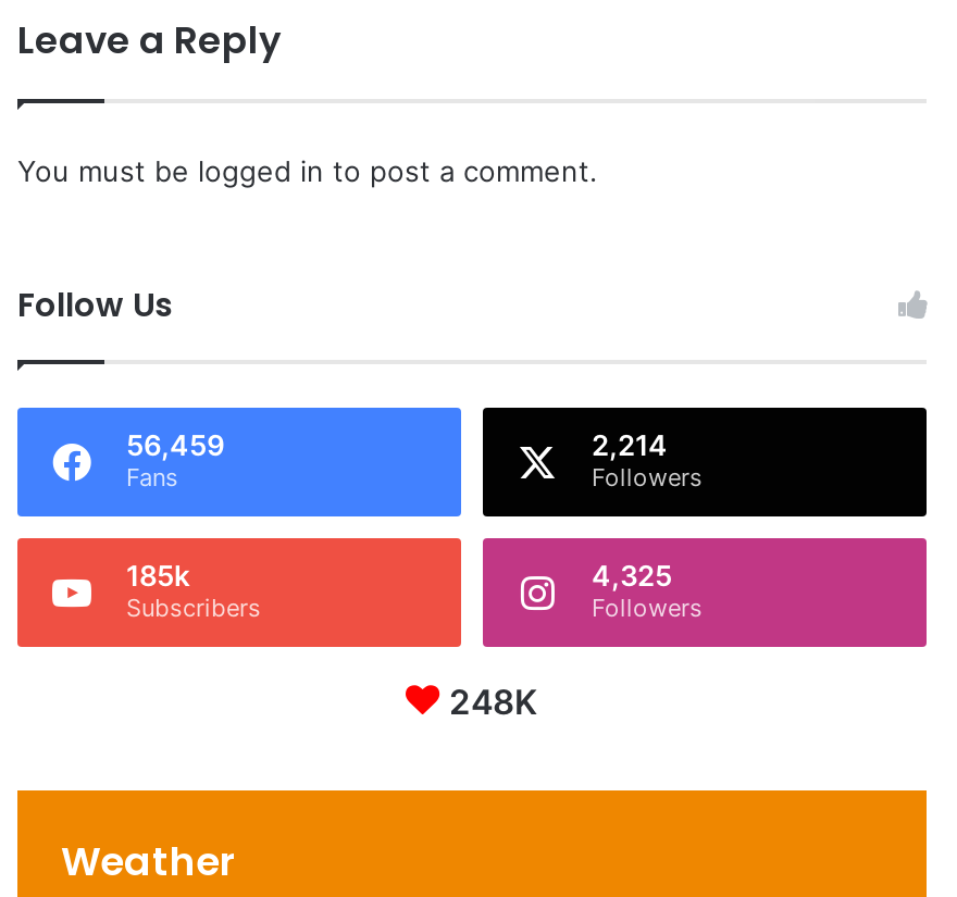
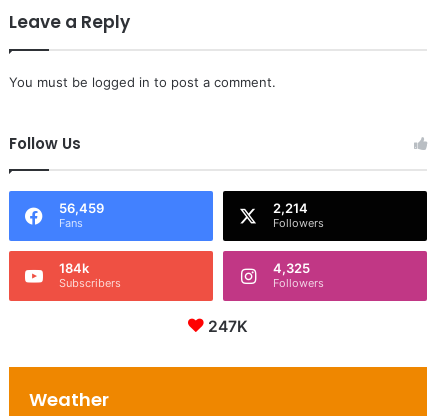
[126,557,189,592] 185k -> [59,260,89,276] 184k
[449,681,538,722] 248K -> [208,317,248,336] 247K

